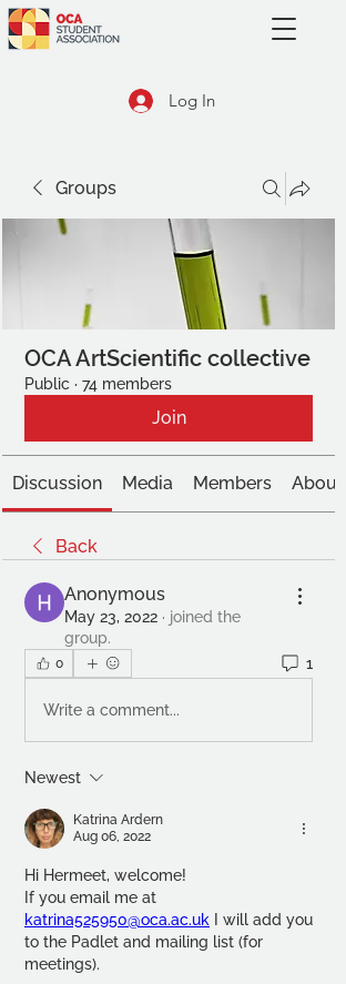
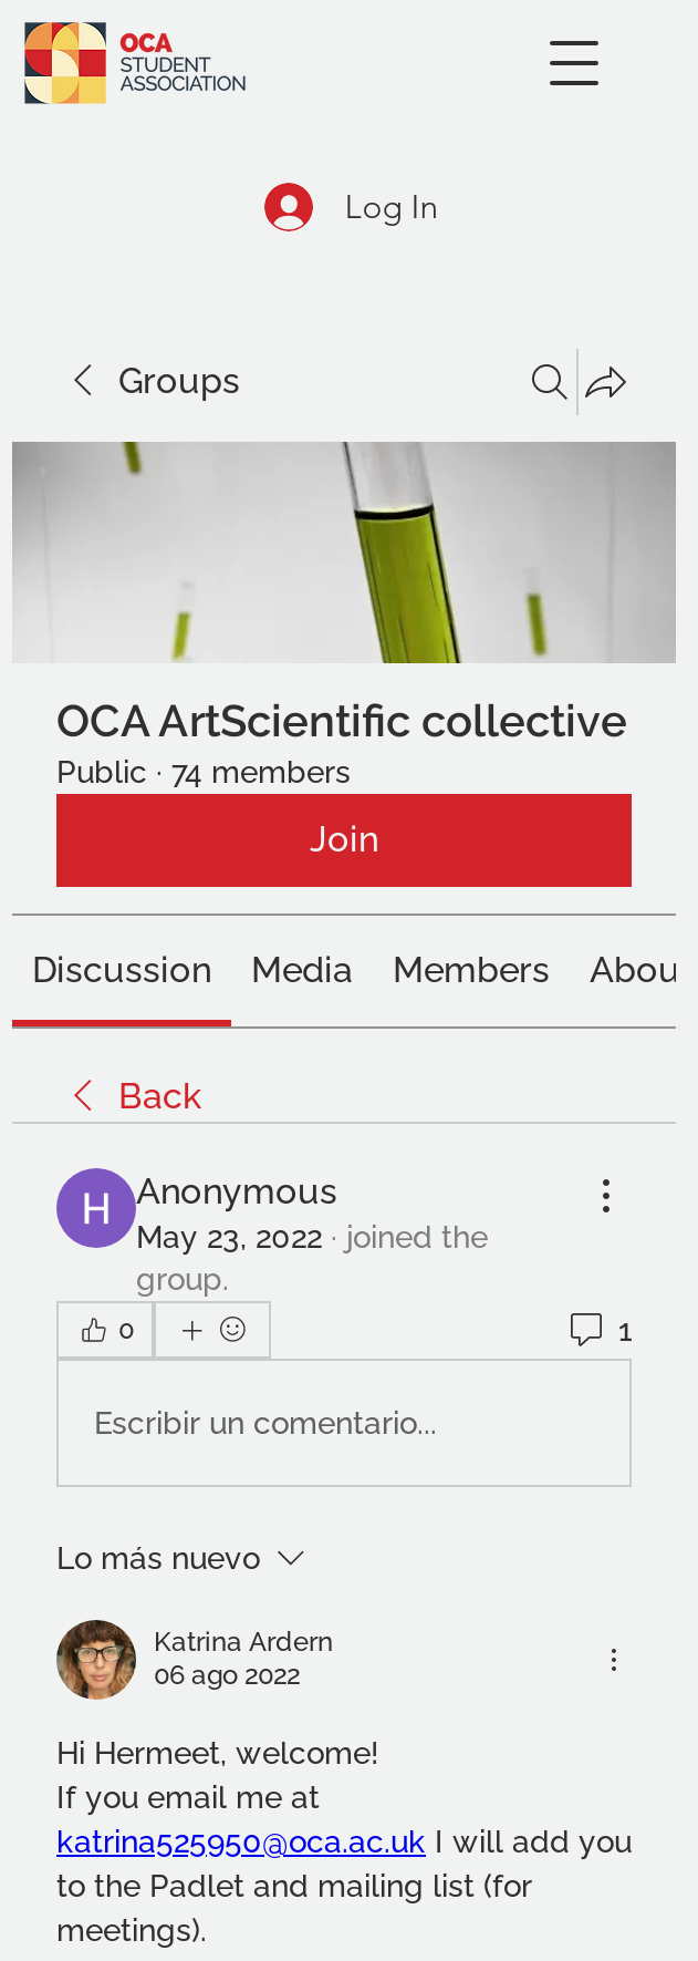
[43,701,180,718] Write a comment... -> [94,1404,437,1439] Escribir un comentario...
[24,769,81,787] Newest -> [56,1540,260,1576] Lo más nuevo
[73,829,151,844] Aug 06, 2022 -> [154,1660,300,1691] 06 ago 2022

